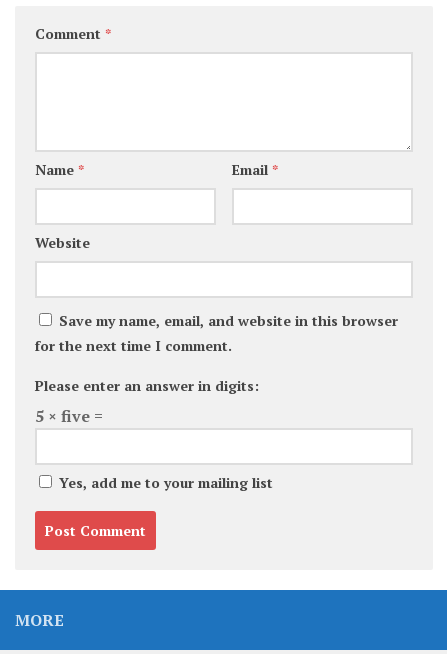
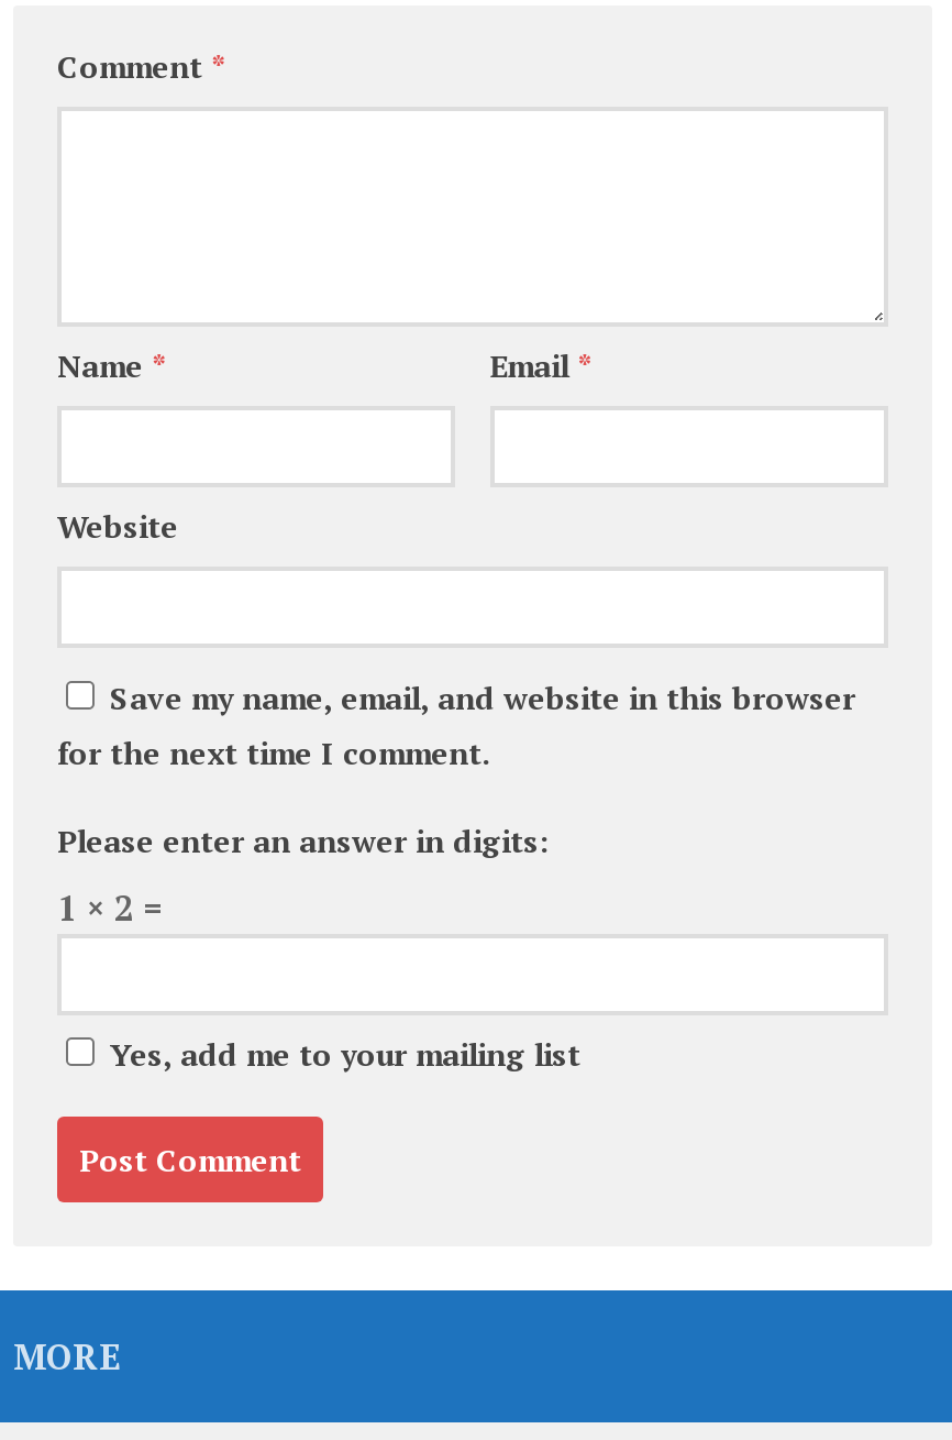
[35,405,103,427] 5 × five = -> [57,884,163,932] 1 × 2 =

